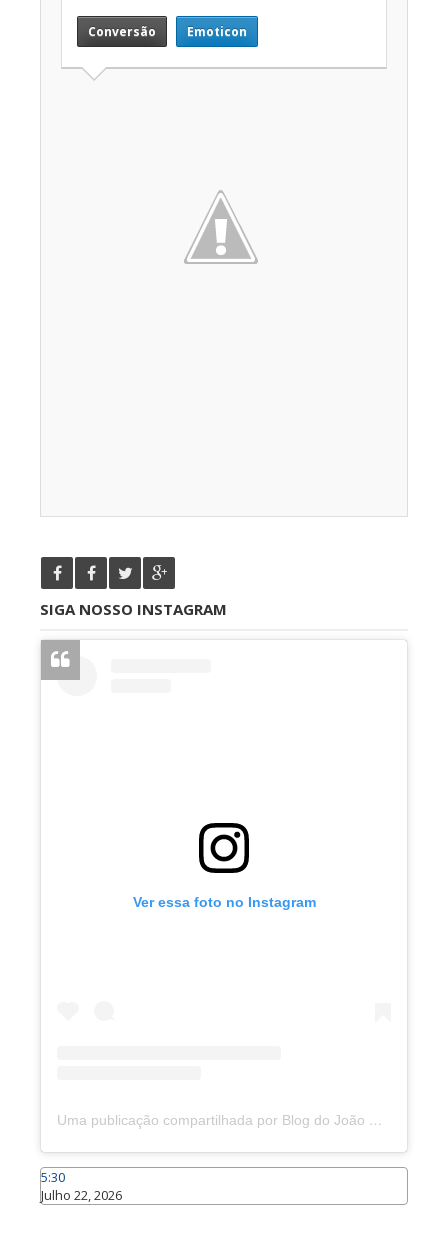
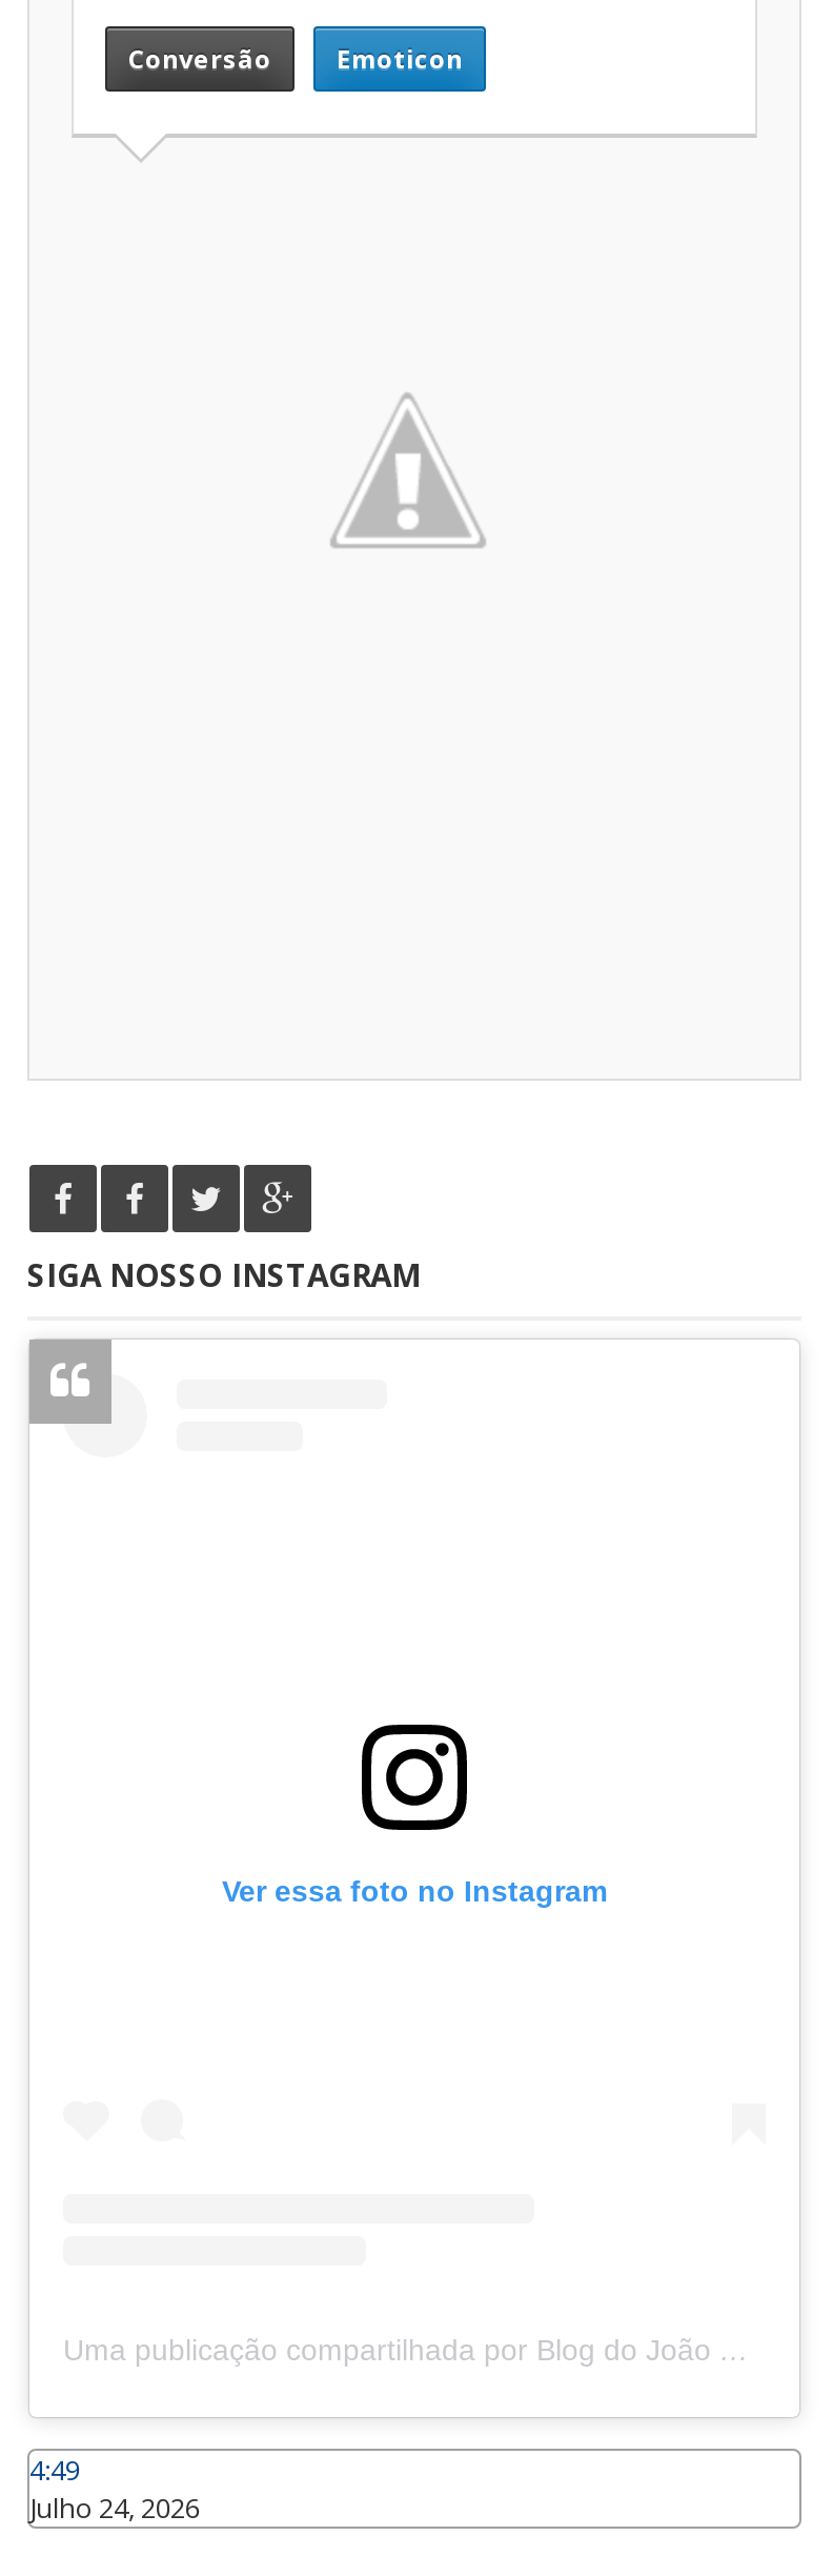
[41,1168,65,1186] 5:30 -> [29,2451,80,2489] 4:49
[41,1186,122,1204] Julho 22, 2026 -> [29,2489,200,2527] Julho 24, 2026

